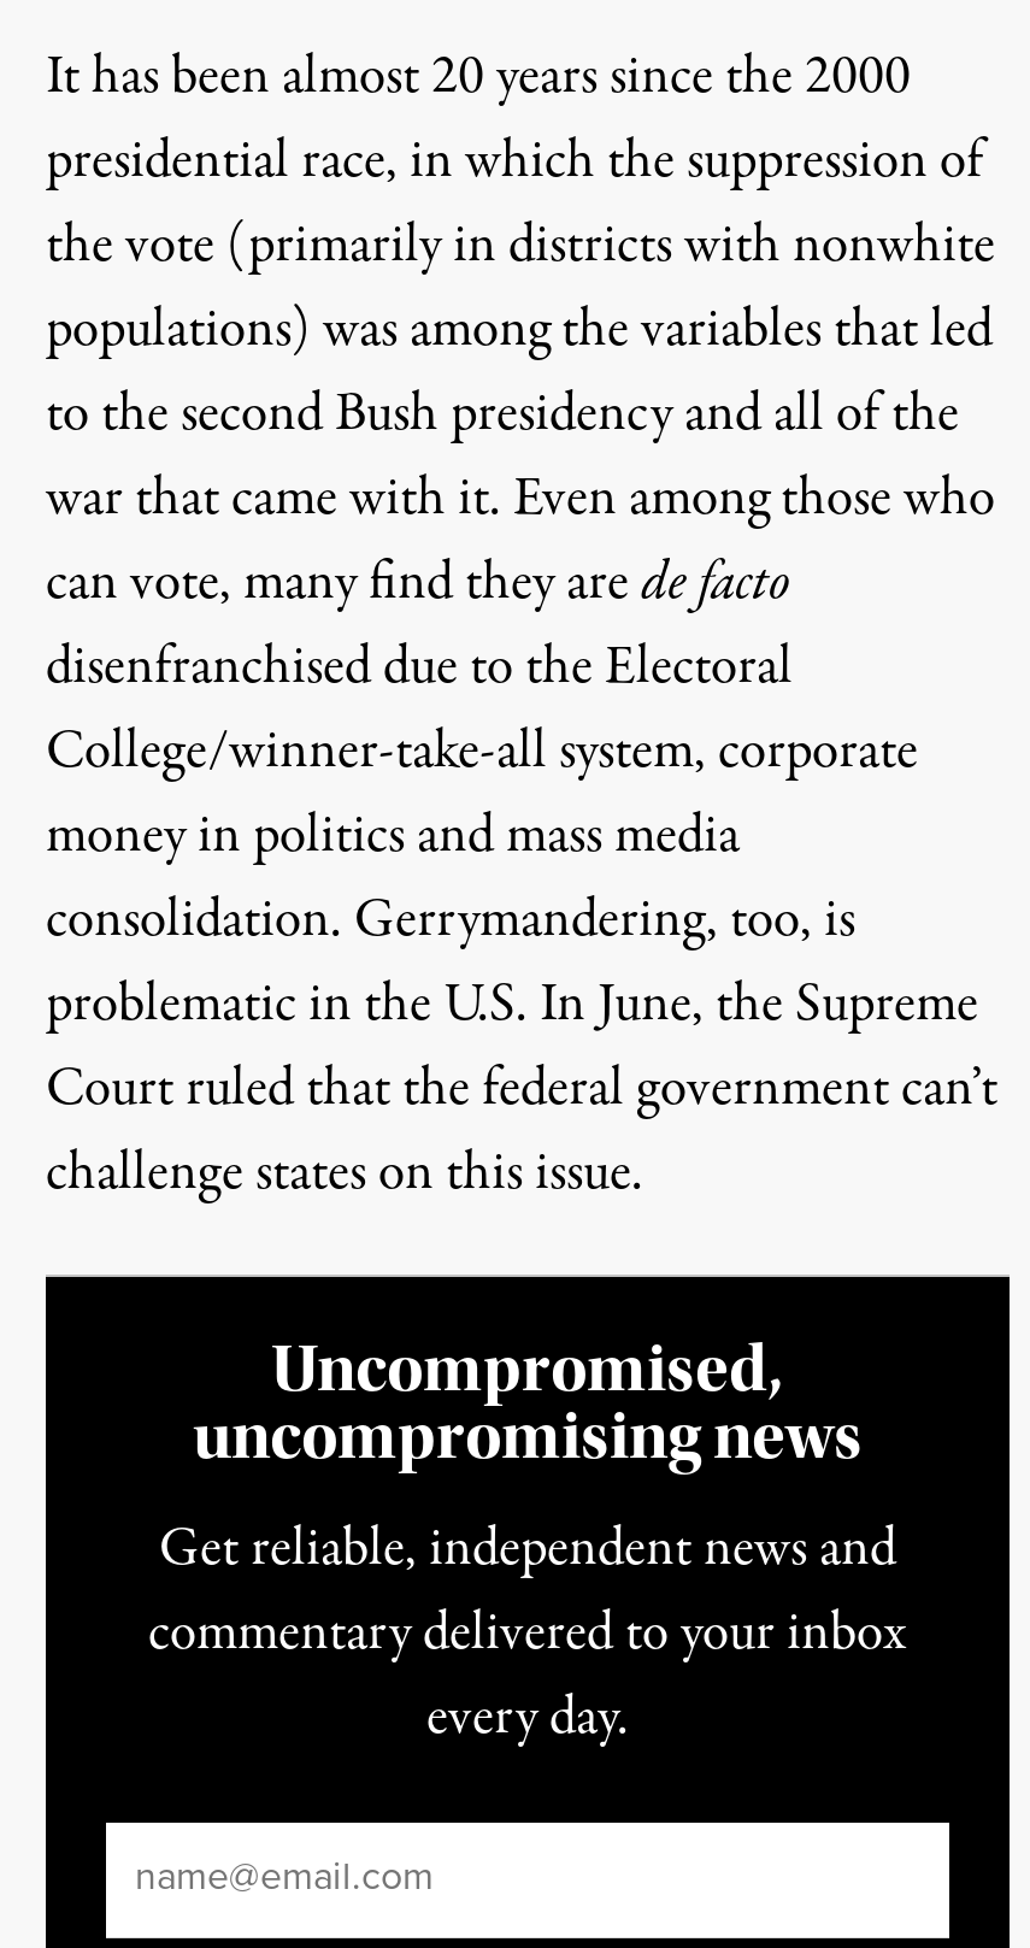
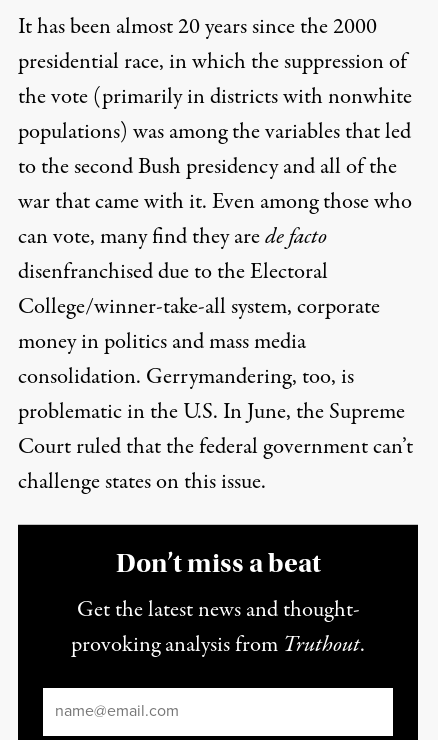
[193,1331,863,1475] Uncompromised, | uncompromising news -> [115,547,320,579] Don’t miss a beat
[148,1511,907,1757] Get reliable, independent news and | commentary delivered to your inbox | every day. -> [71,594,365,661] Get the latest news and thought- | provoking analysis from Truthout.

